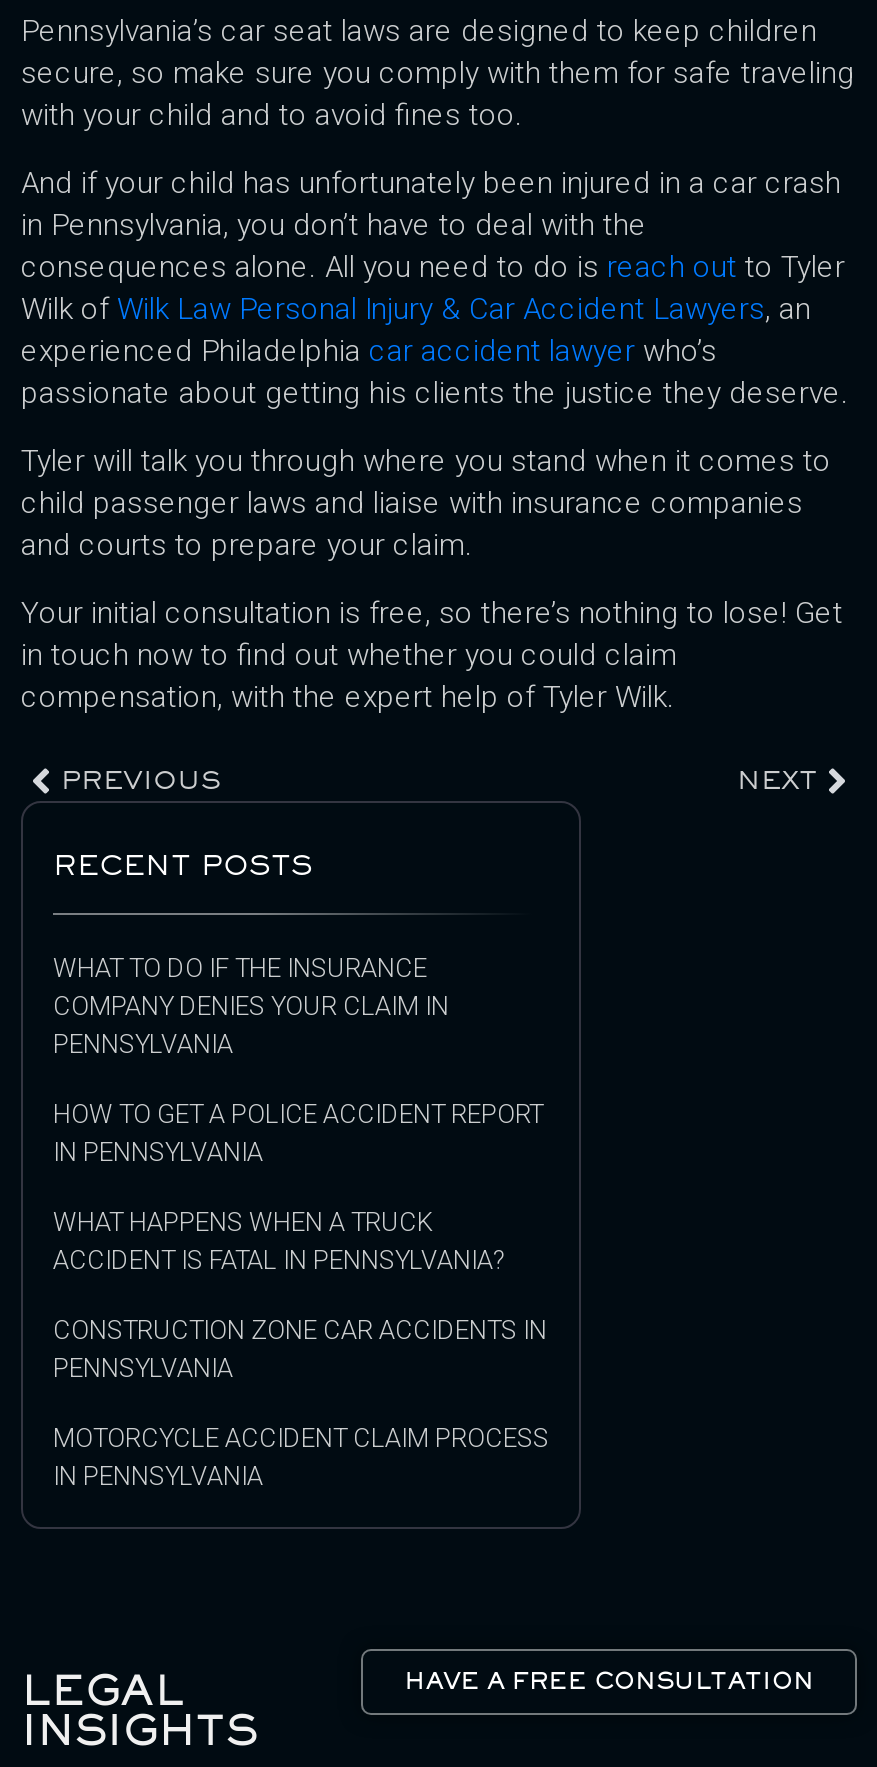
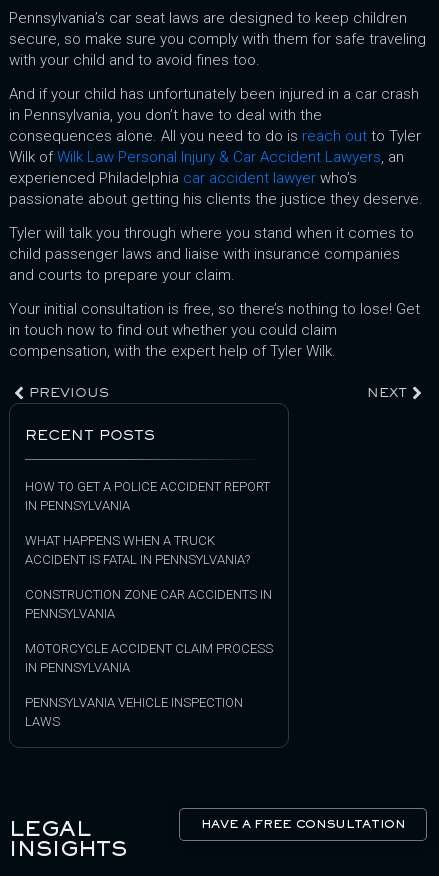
[53,953,449,1059] WHAT TO DO IF THE INSURANCE | COMPANY DENIES YOUR CLAIM IN | PENNSYLVANIA -> none
moved [53,1099,549,1491] -> [25,479,273,675]: HOW TO GET A POLICE ACCIDENT REPORT | IN PENNSYLVANIA | WHAT HAPPENS WHEN A TRUCK | ACCIDENT IS FATAL IN PENNSYLVANIA? | CONSTRUCTION ZONE CAR ACCIDENTS IN | PENNSYLVANIA | MOTORCYCLE ACCIDENT CLAIM PROCESS | IN PENNSYLVANIA
none -> [25,695,243,729] PENNSYLVANIA VEHICLE INSPECTION | LAWS

